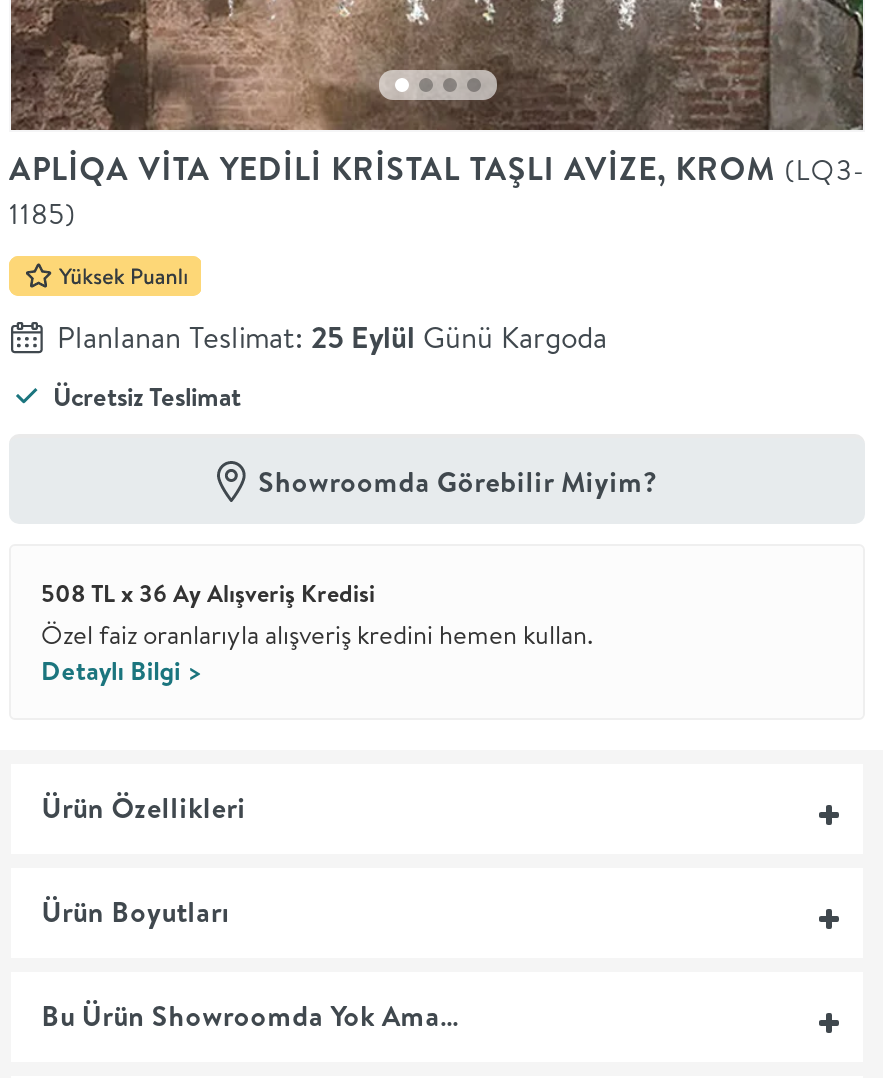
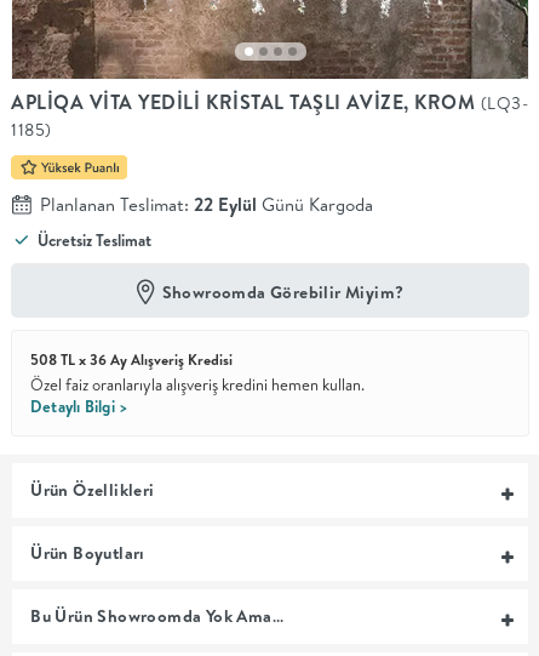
[57,316,607,358] Planlanan Teslimat: 25 Eylül Günü Kargoda -> [40,192,373,217] Planlanan Teslimat: 22 Eylül Günü Kargoda

